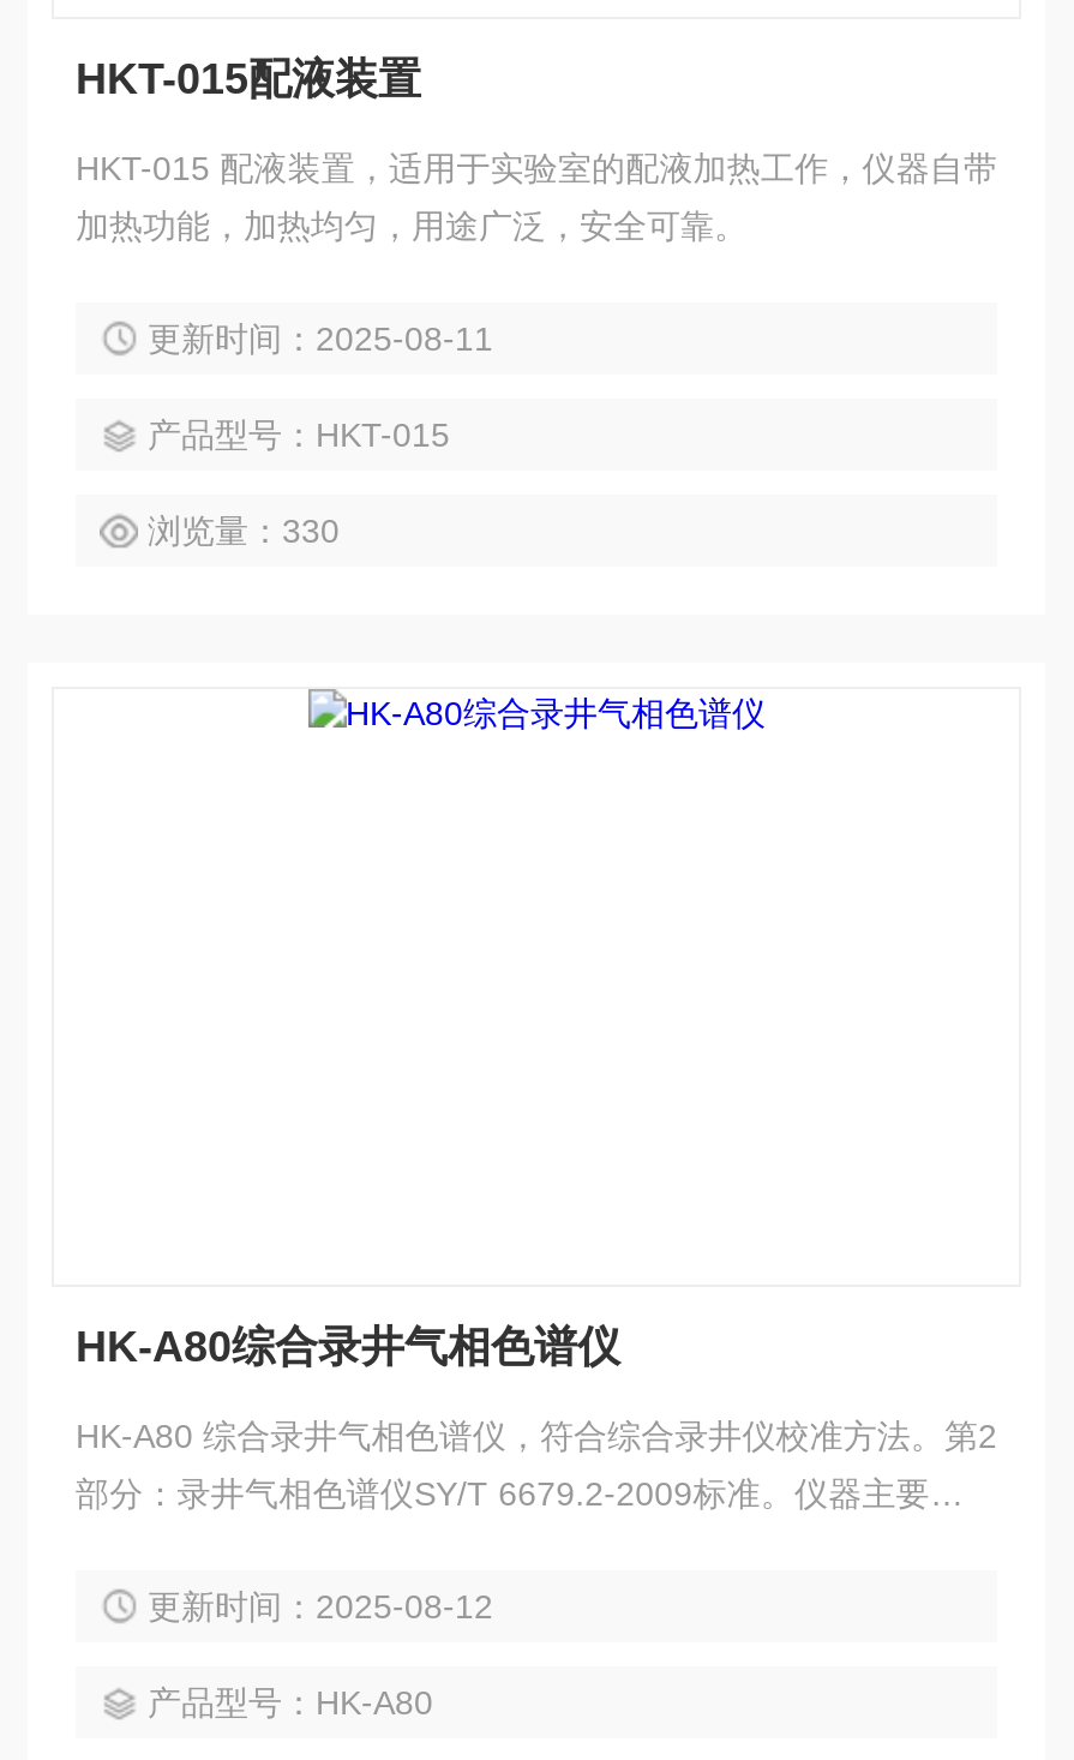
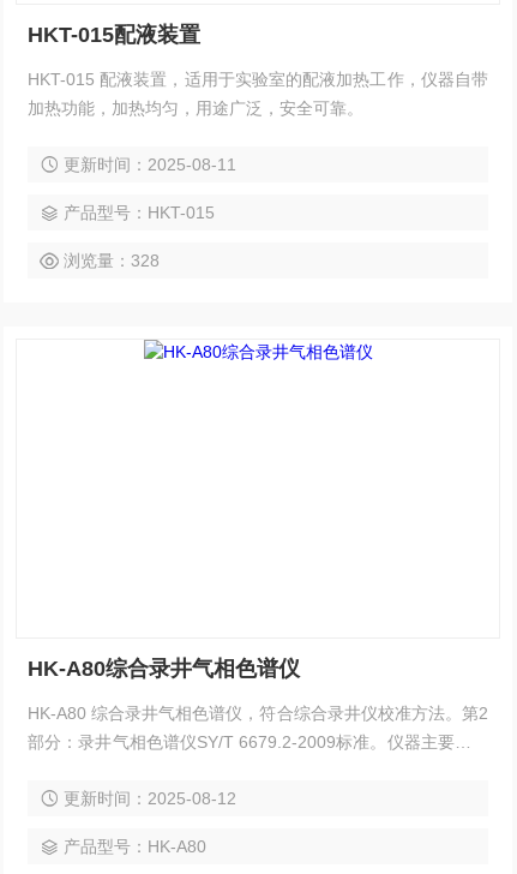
[148,511,340,550] 浏览量：330 -> [64,251,160,270] 浏览量：328

